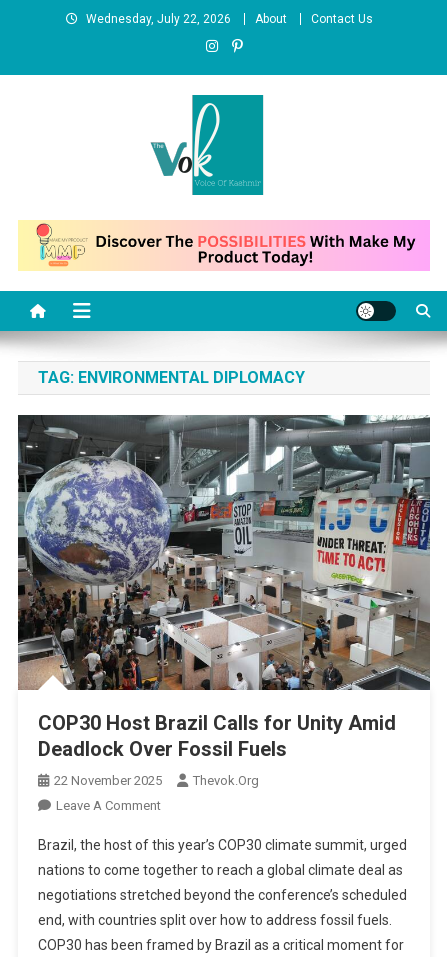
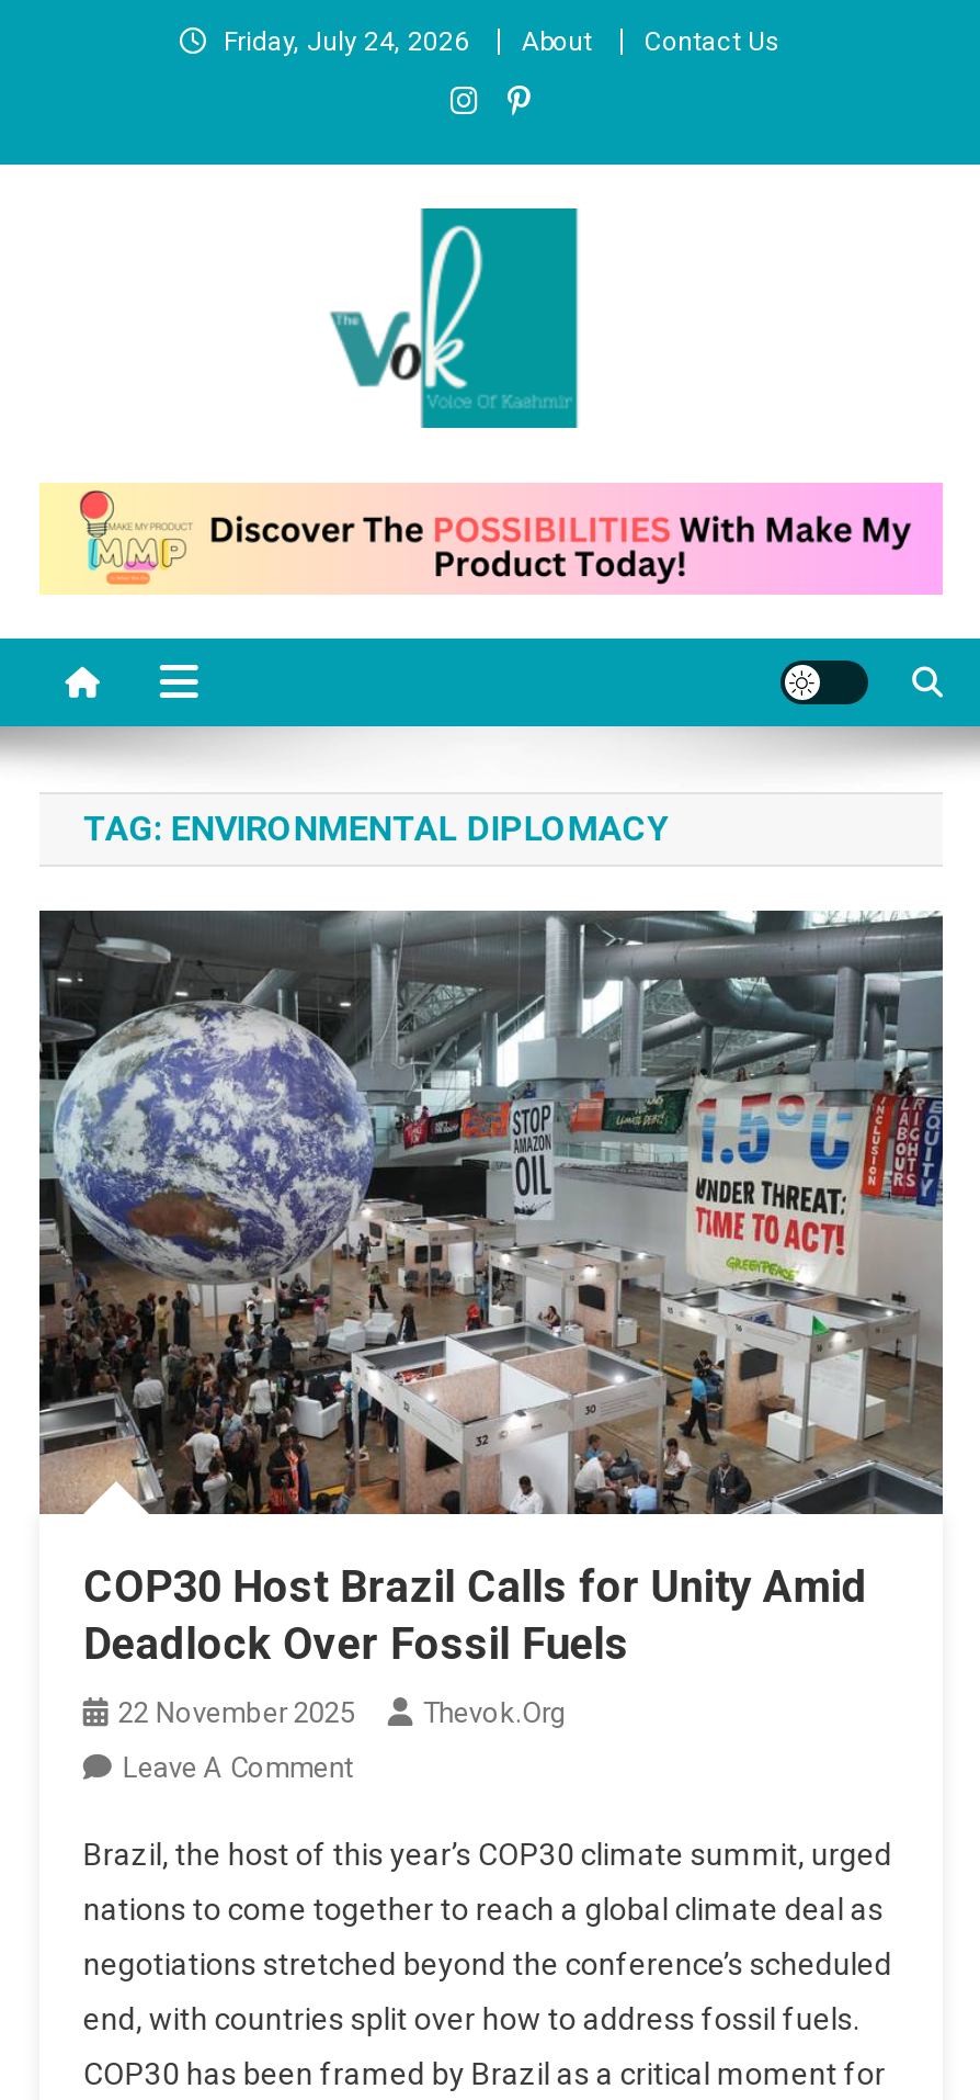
[85,12,230,26] Wednesday, July 22, 2026 -> [224,26,469,57] Friday, July 24, 2026

